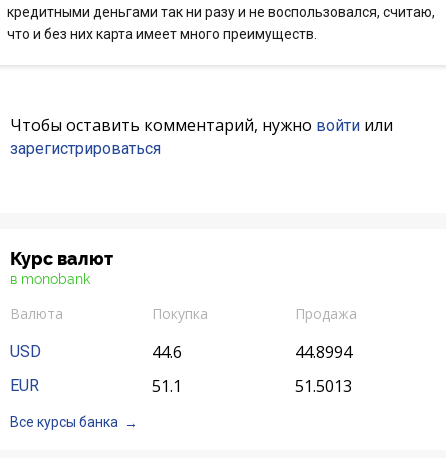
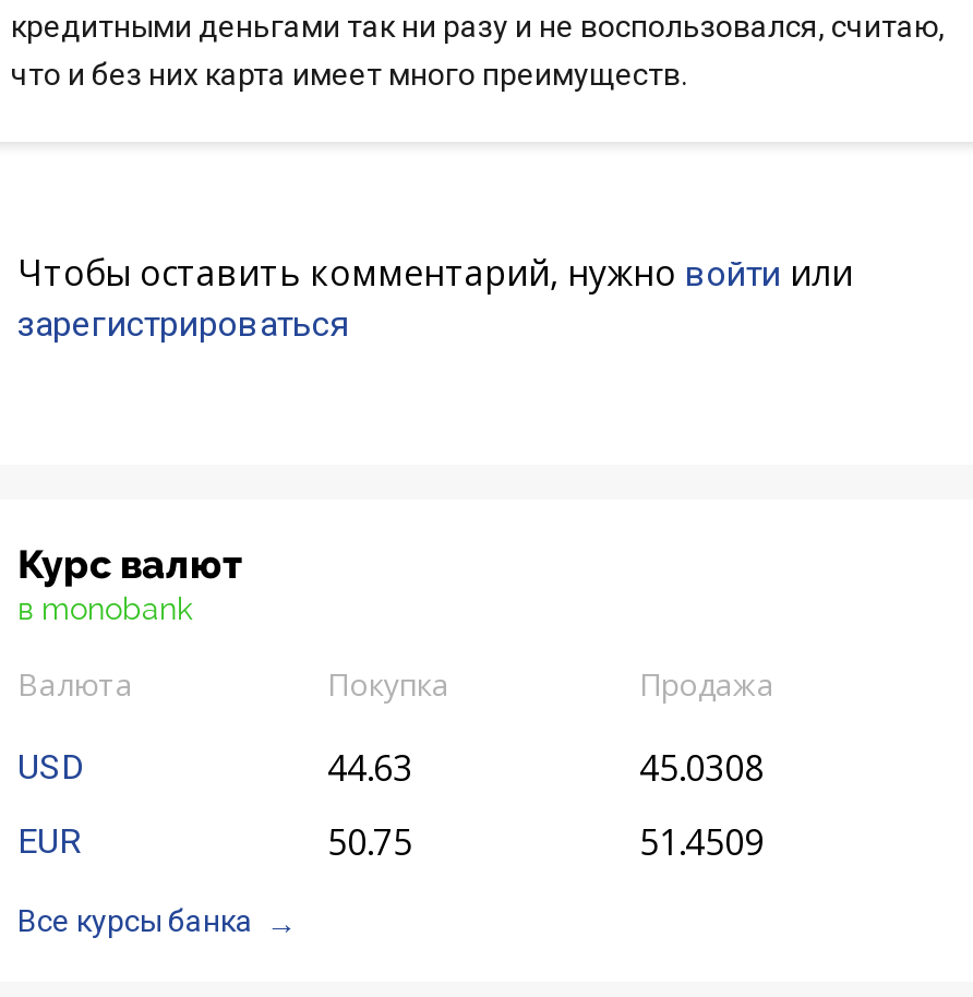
[152,341,182,363] 44.6 -> [327,744,412,792] 44.63
[295,341,352,363] 44.8994 -> [639,744,764,792] 45.0308
[152,375,182,397] 51.1 -> [327,818,412,866] 50.75
[295,375,352,397] 51.5013 -> [639,818,764,866] 51.4509

